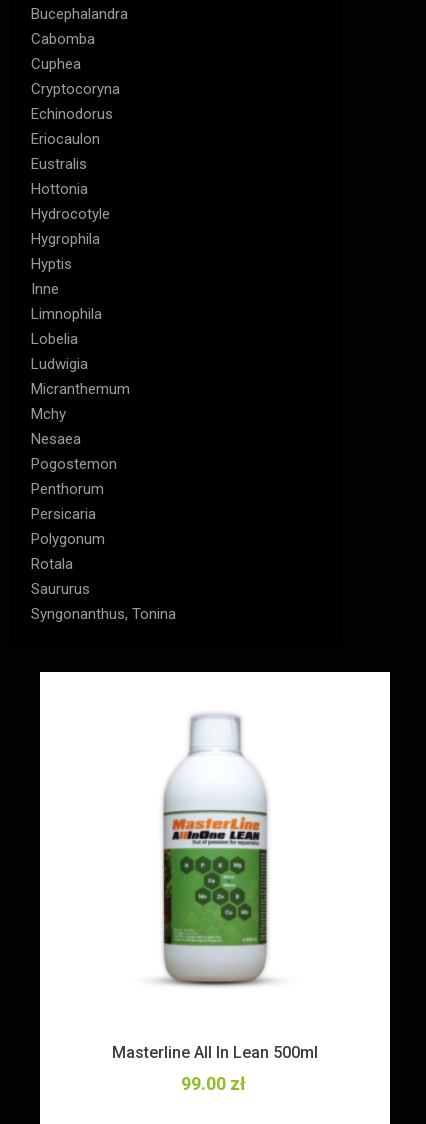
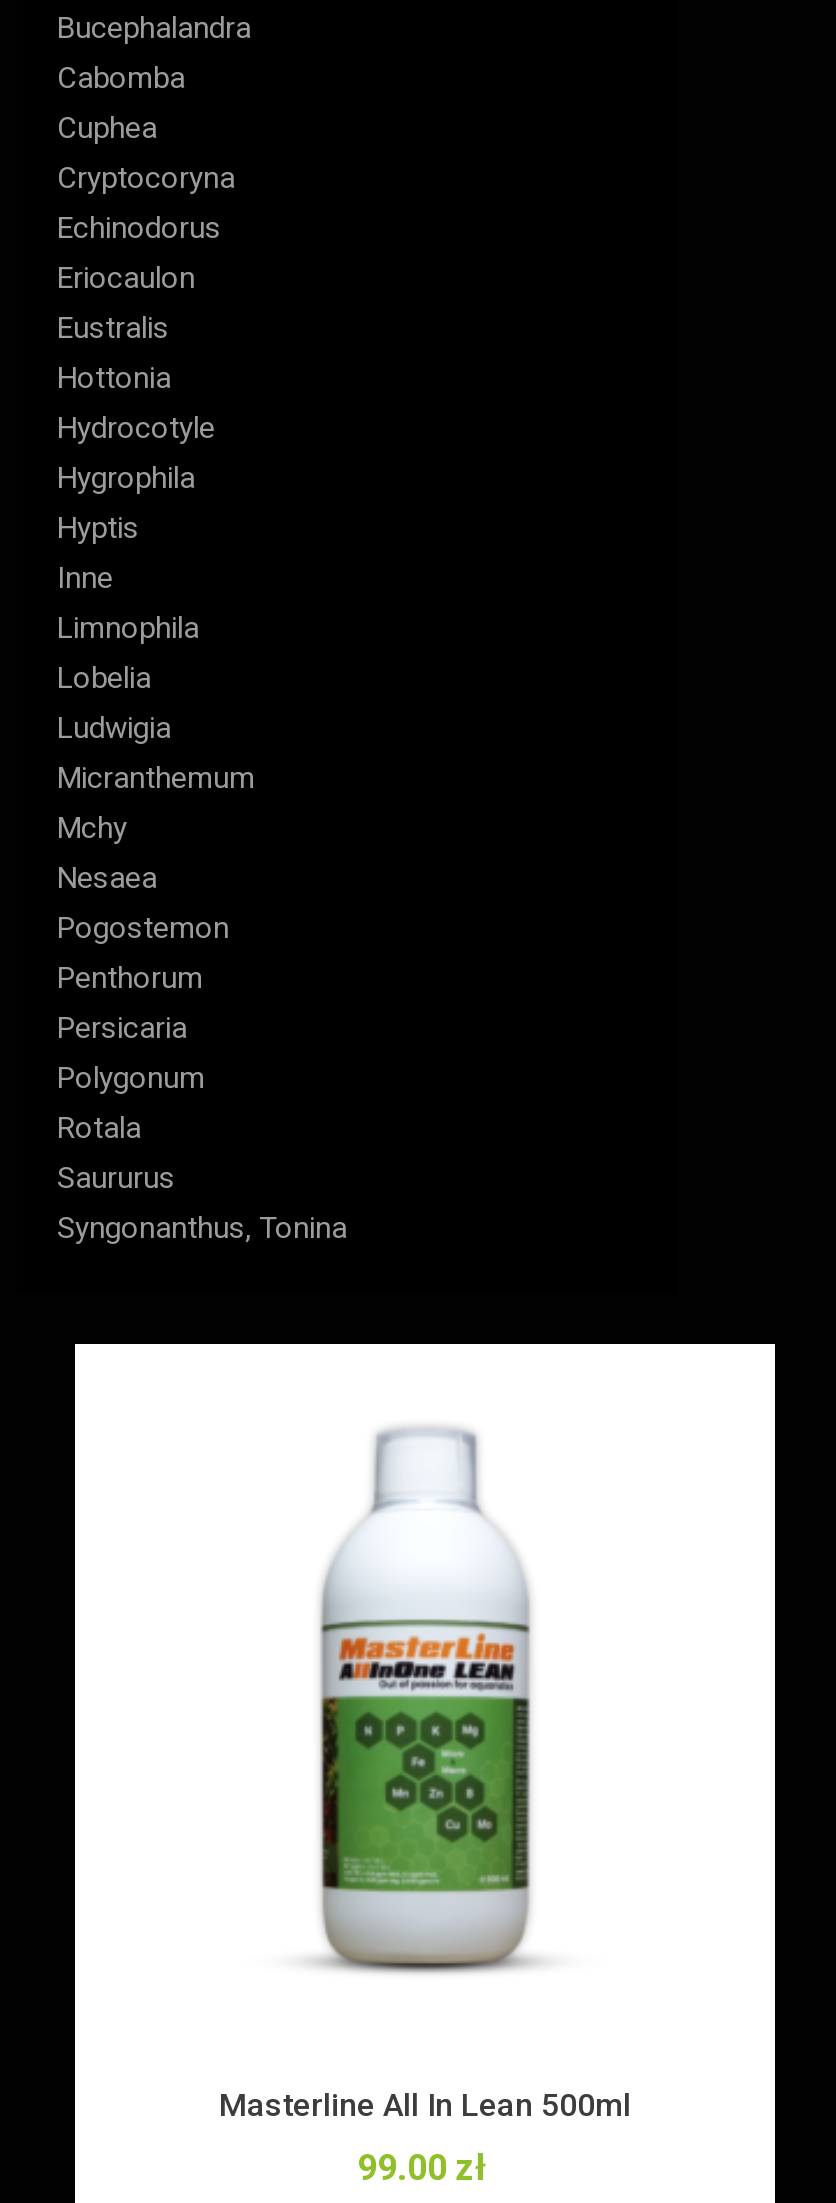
[112,1043,318,1062] Masterline All In Lean 500ml -> [178,2085,672,2123] Masterline All In One Boost 500ml

